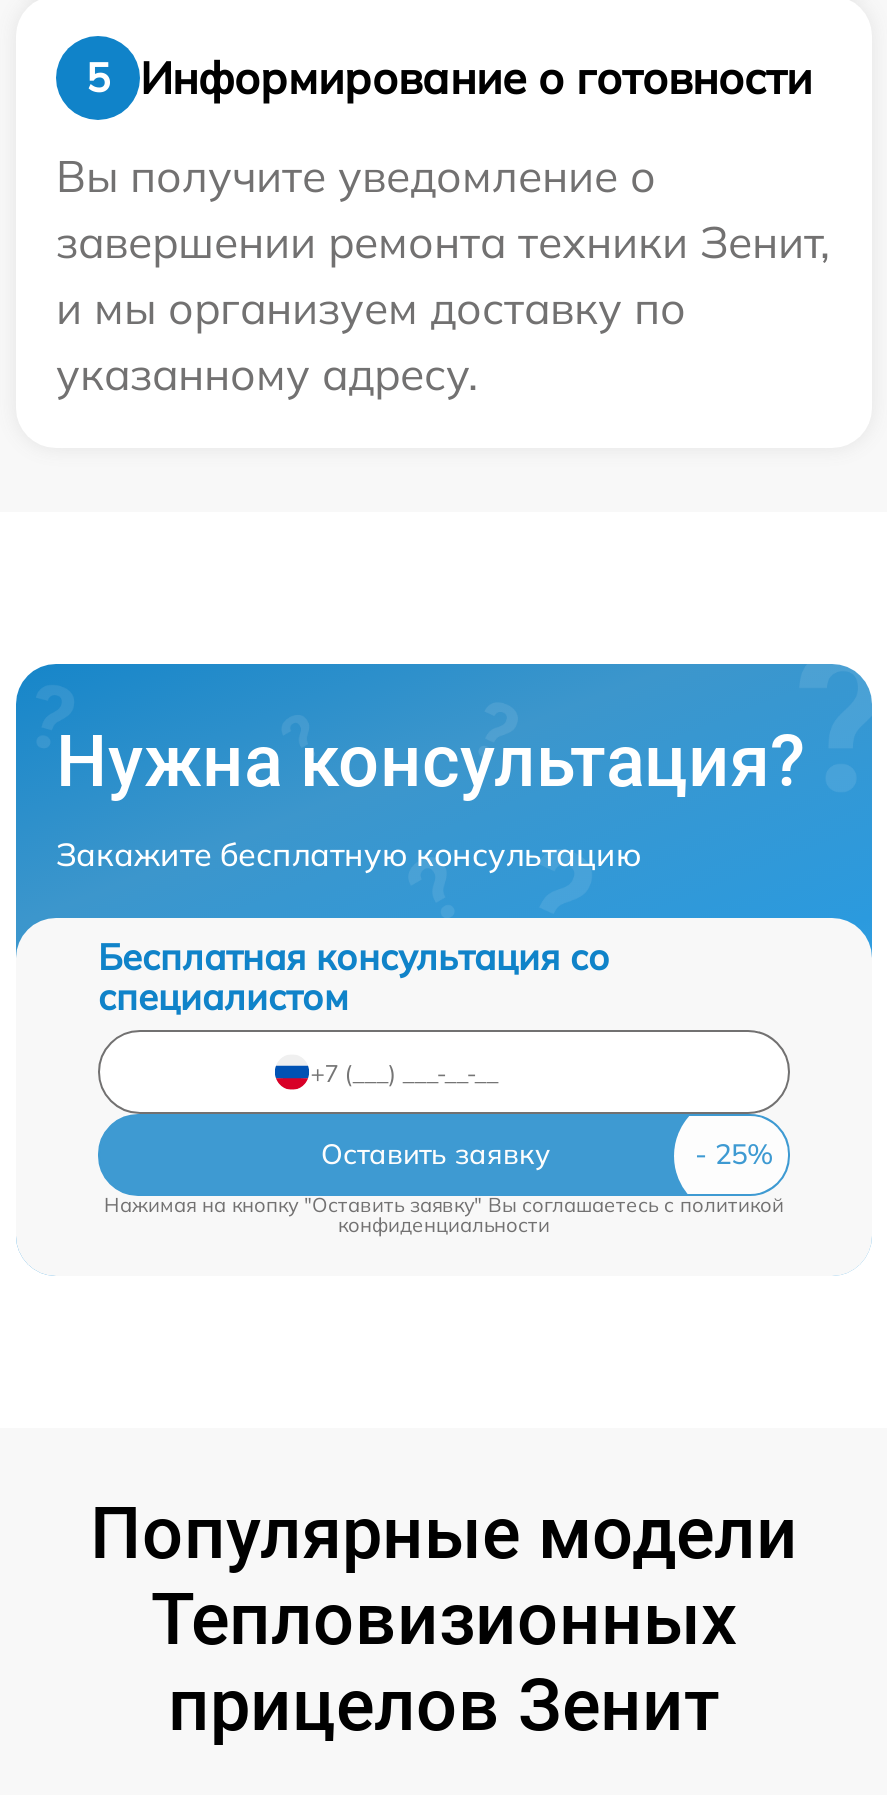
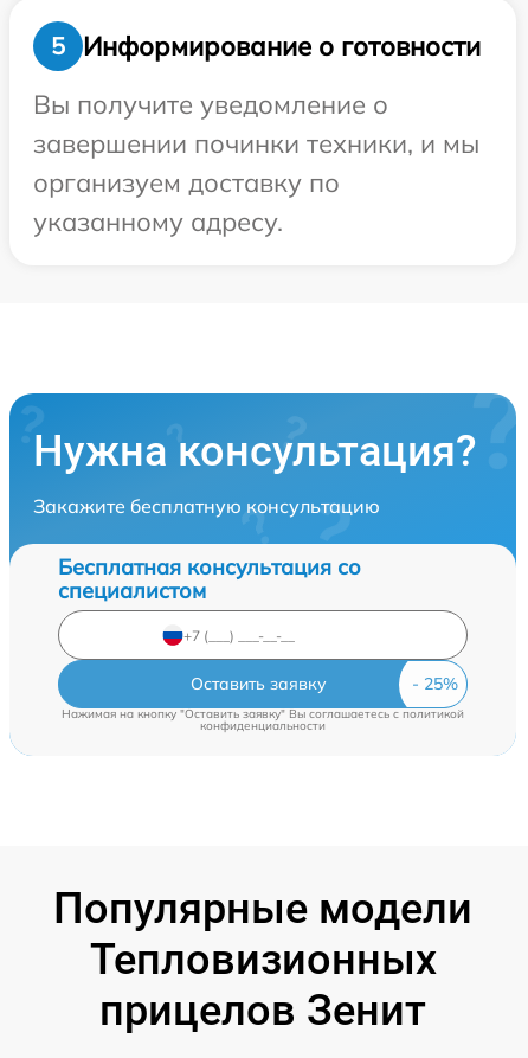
[56,214,830,336] завершении ремонта техники Зенит, | и мы организуем доставку по -> [33,127,479,199] завершении починки техники, и мы | организуем доставку по

